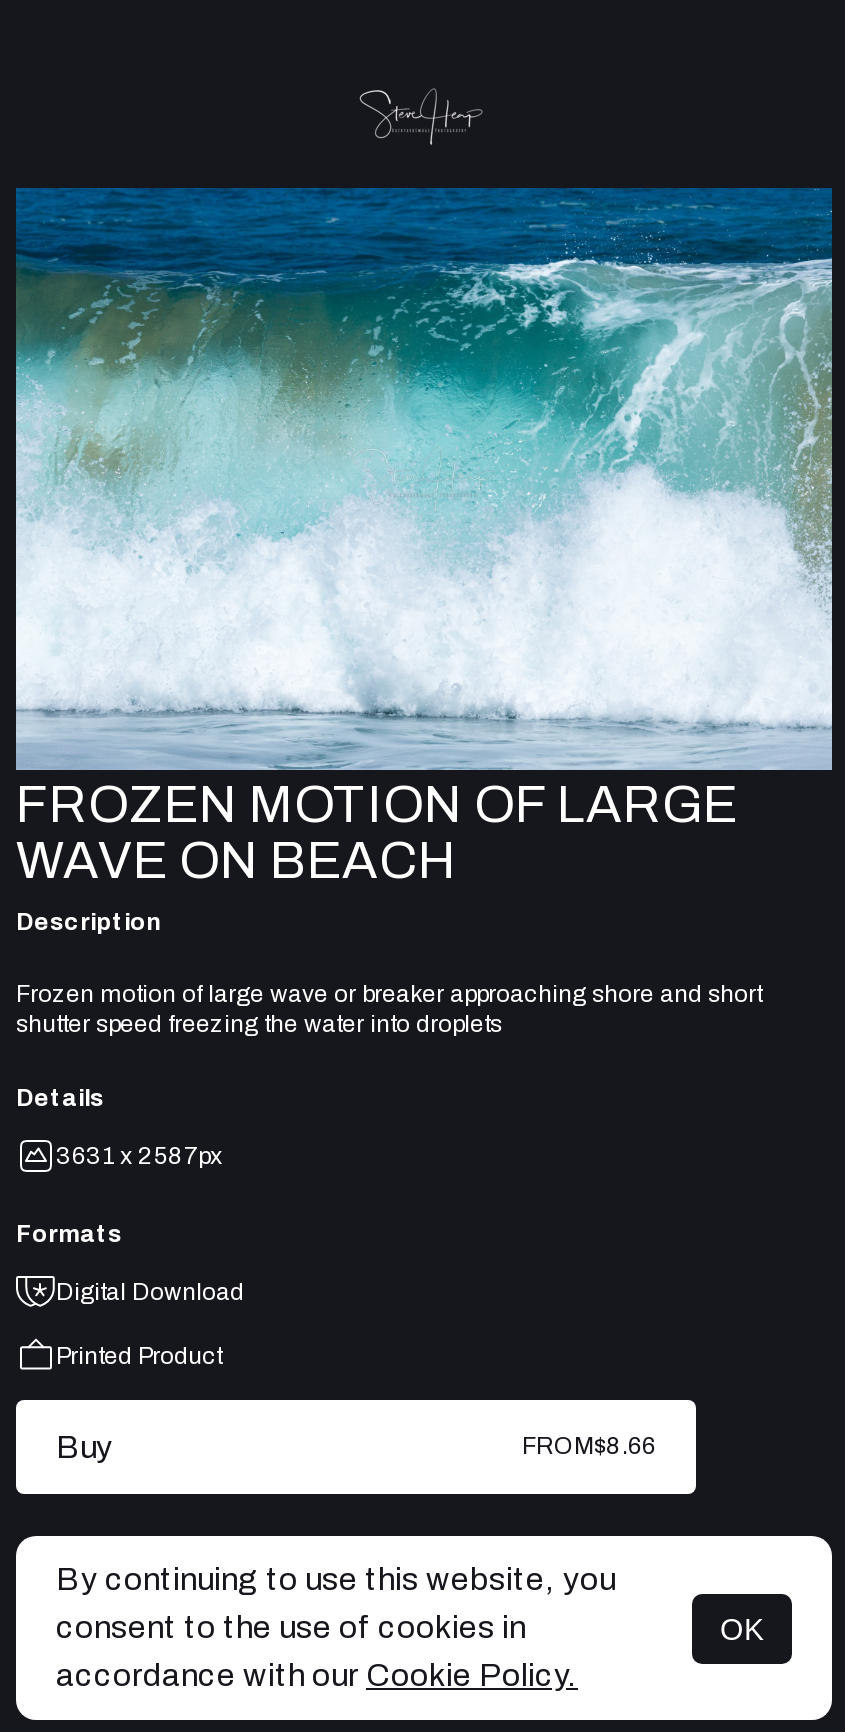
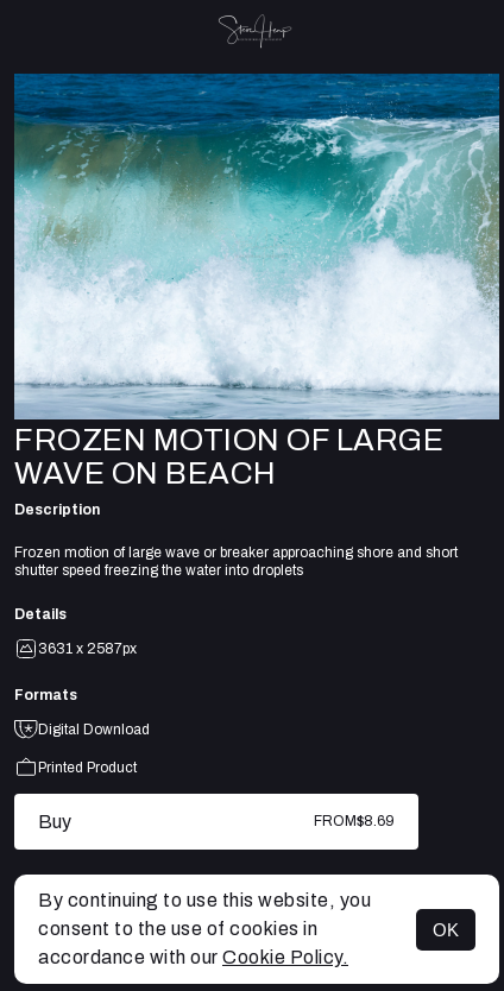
[522,1432,656,1460] FROM$8.66 -> [314,813,395,829] FROM$8.69

